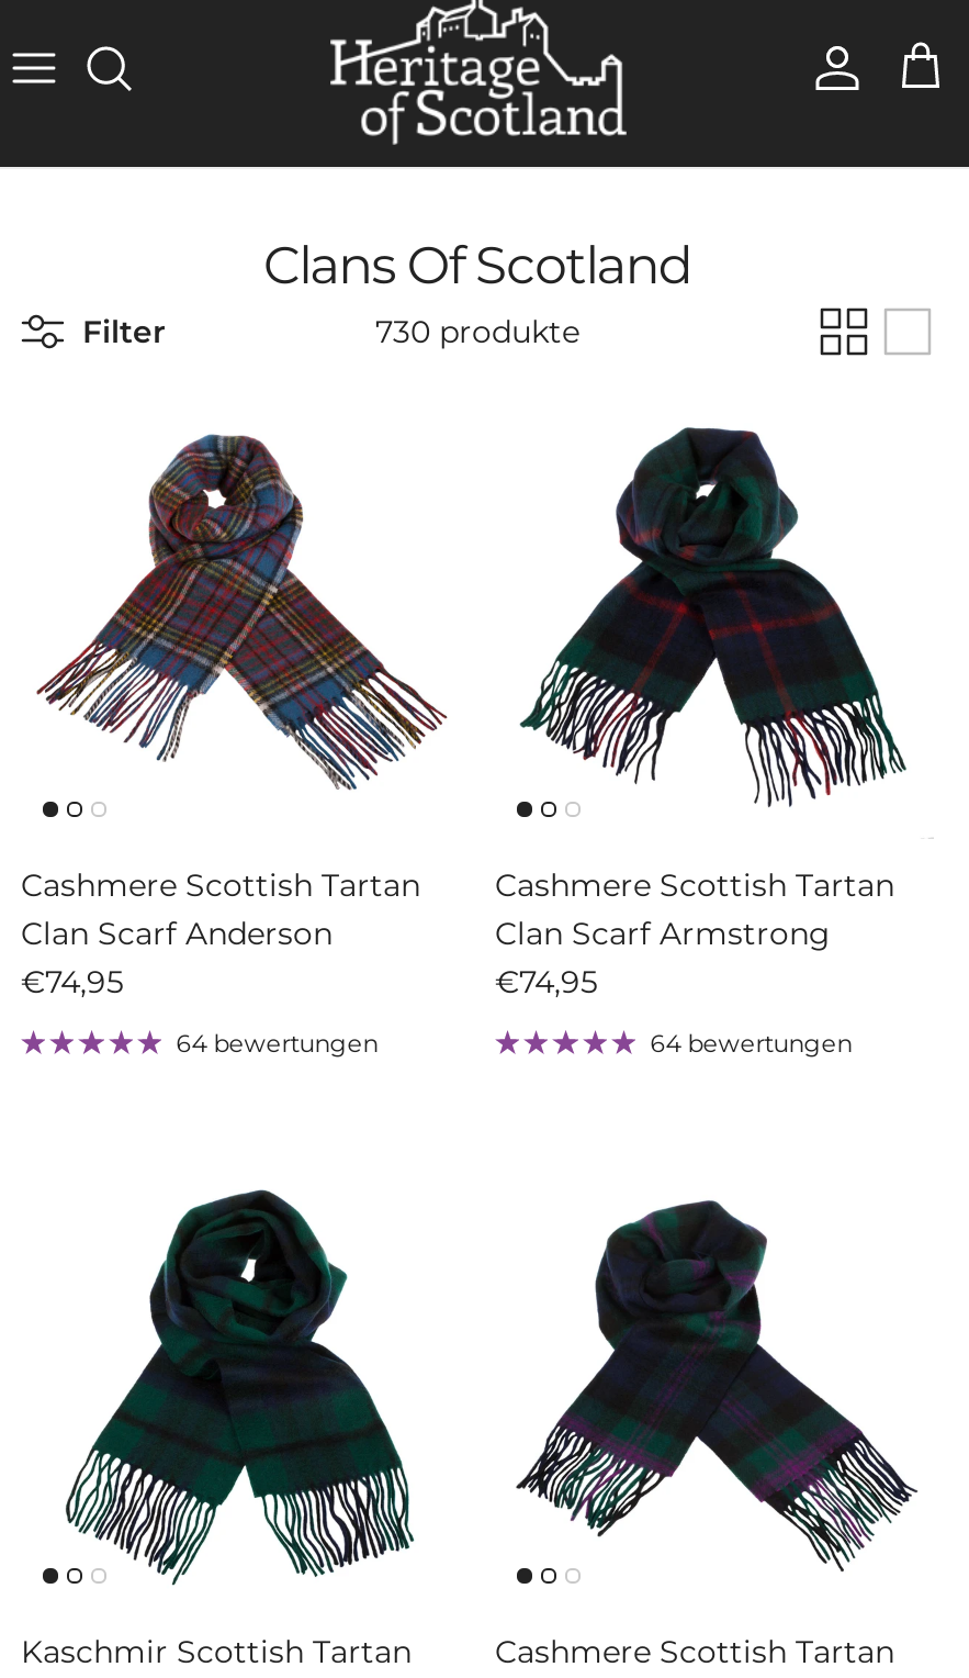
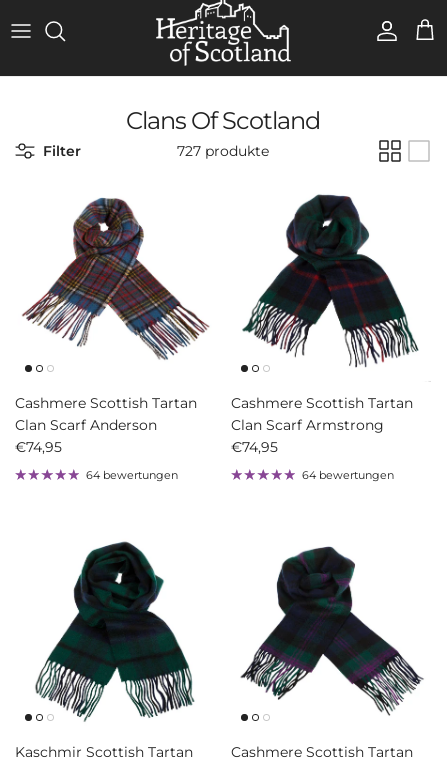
[375,312,579,351] 730 produkte -> [177,142,269,160] 727 produkte

